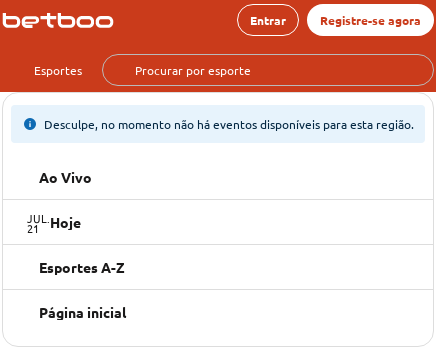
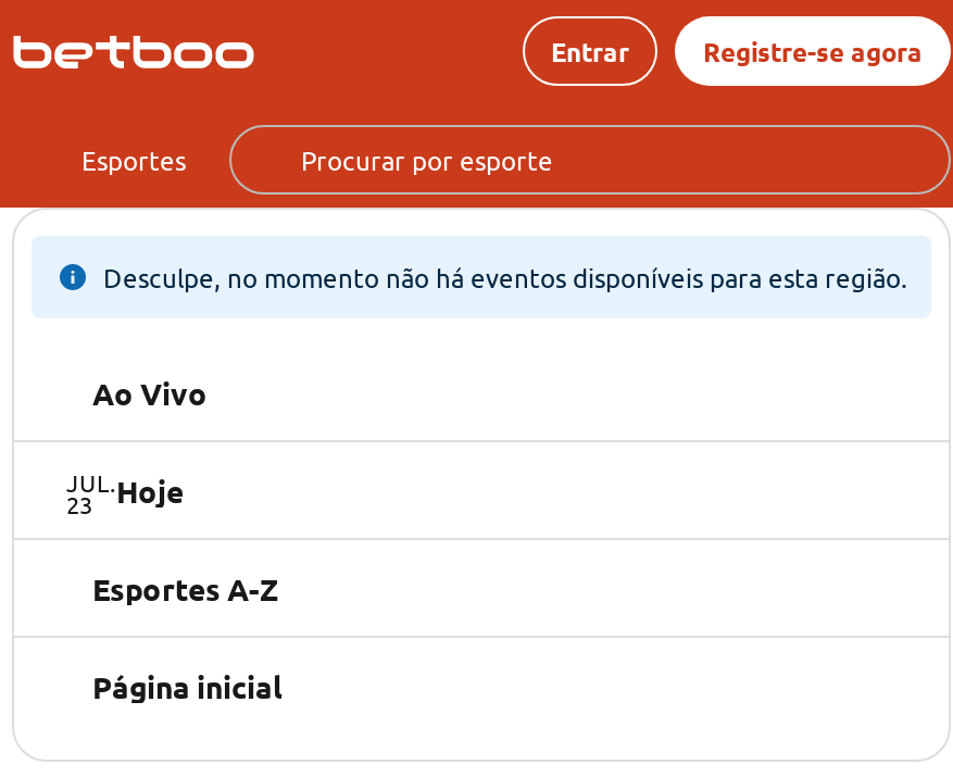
[27,210,81,236] 21 JUL. Hoje -> [66,464,184,521] 23 JUL. Hoje

